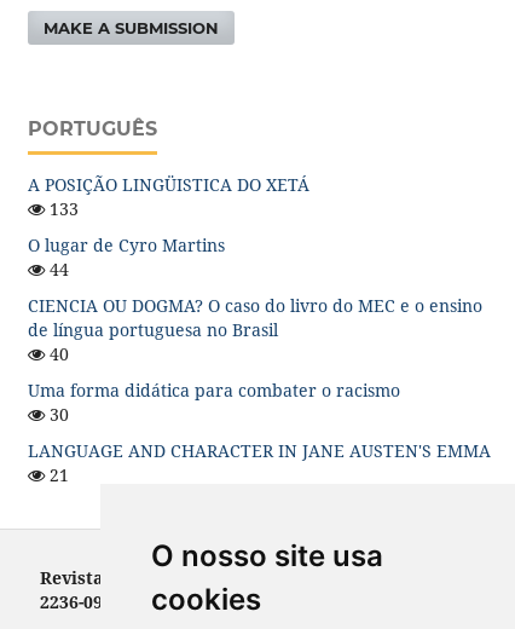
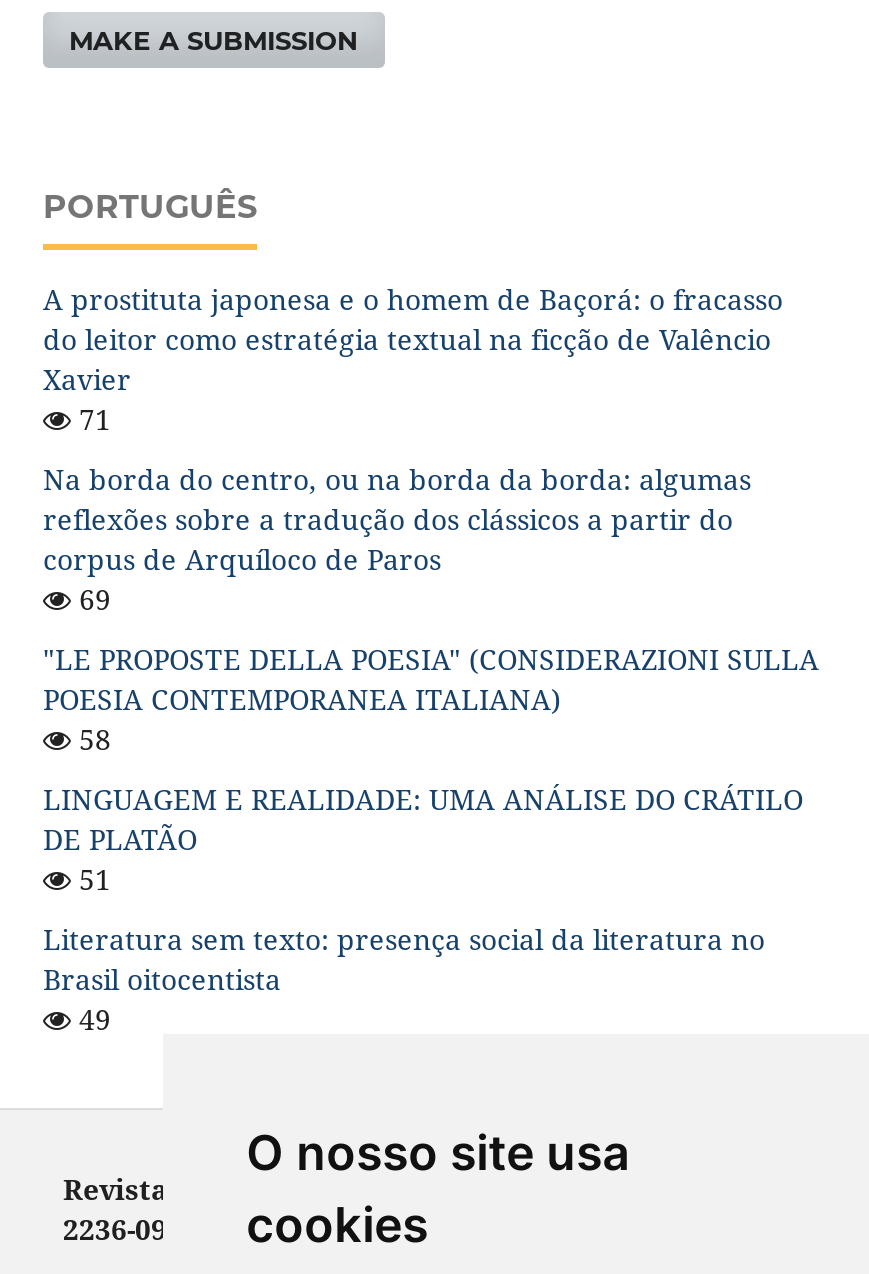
[28,172,309,220] A POSIÇÃO LINGÜISTICA DO XETÁ | 133 -> [43,279,783,437] A prostituta japonesa e o homem de Baçorá: o fracasso | do leitor como estratégia textual na ficção de Valêncio | Xavier | 71
[28,233,225,280] O lugar de Cyro Martins | 44 -> [43,459,751,617] Na borda do centro, ou na borda da borda: algumas | reflexões sobre a tradução dos clássicos a partir do | corpus de Arquíloco de Paros | 69
[28,293,482,365] CIENCIA OU DOGMA? O caso do livro do MEC e o ensino | de língua portuguesa no Brasil | 40 -> [43,639,819,757] "LE PROPOSTE DELLA POESIA" (CONSIDERAZIONI SULLA | POESIA CONTEMPORANEA ITALIANA) | 58
[28,378,400,425] Uma forma didática para combater o racismo | 30 -> [43,779,803,897] LINGUAGEM E REALIDADE: UMA ANÁLISE DO CRÁTILO | DE PLATÃO | 51
[28,438,491,486] LANGUAGE AND CHARACTER IN JANE AUSTEN'S EMMA | 21 -> [43,919,765,1037] Literatura sem texto: presença social da literatura no | Brasil oitocentista | 49

